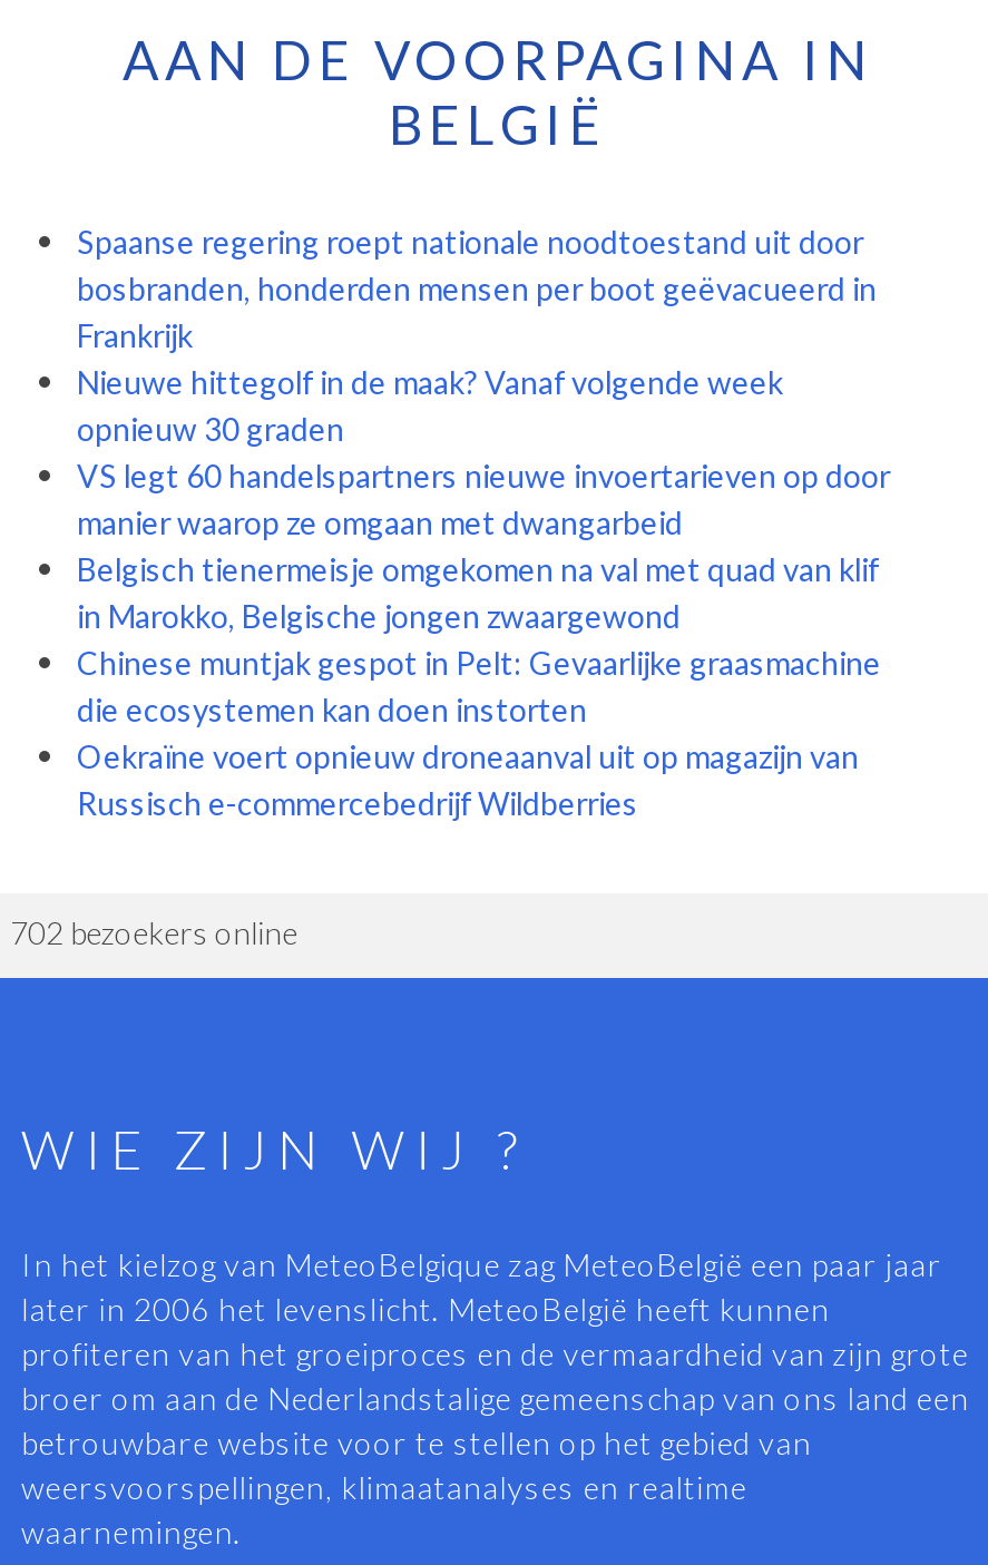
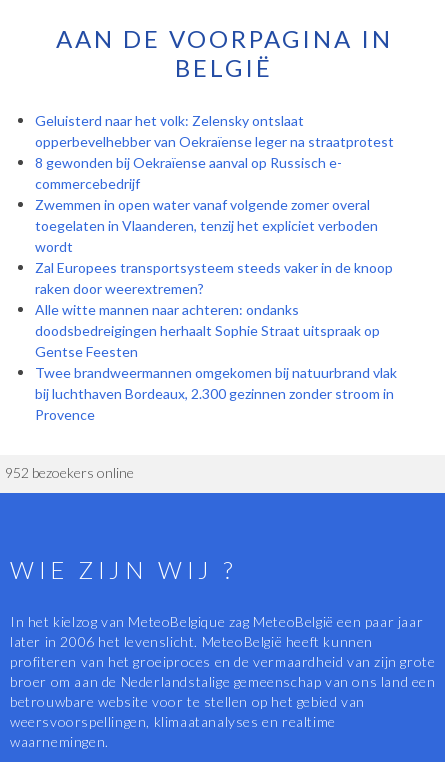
[77,222,890,822] Spaanse regering roept nationale noodtoestand uit door | bosbranden, honderden mensen per boot geëvacueerd in | Frankrijk | Nieuwe hittegolf in de maak? Vanaf volgende week | opnieuw 30 graden | VS legt 60 handelspartners nieuwe invoertarieven op door | manier waarop ze omgaan met dwangarbeid | Belgisch tienermeisje omgekomen na val met quad van klif | in Marokko, Belgische jongen zwaargewond | Chinese muntjak gespot in Pelt: Gevaarlijke graasmachine | die ecosystemen kan doen instorten | Oekraïne voert opnieuw droneaanval uit op magazijn van | Russisch e-commercebedrijf Wildberries -> [35,112,397,423] Geluisterd naar het volk: Zelensky ontslaat | opperbevelhebber van Oekraïense leger na straatprotest | 8 gewonden bij Oekraïense aanval op Russisch e- | commercebedrijf | Zwemmen in open water vanaf volgende zomer overal | toegelaten in Vlaanderen, tenzij het expliciet verboden | wordt | Zal Europees transportsysteem steeds vaker in de knoop | raken door weerextremen? | Alle witte mannen naar achteren: ondanks | doodsbedreigingen herhaalt Sophie Straat uitspraak op | Gentse Feesten | Twee brandweermannen omgekomen bij natuurbrand vlak | bij luchthaven Bordeaux, 2.300 gezinnen zonder stroom in | Provence
[10,913,297,951] 702 bezoekers online -> [5,464,134,481] 952 bezoekers online

